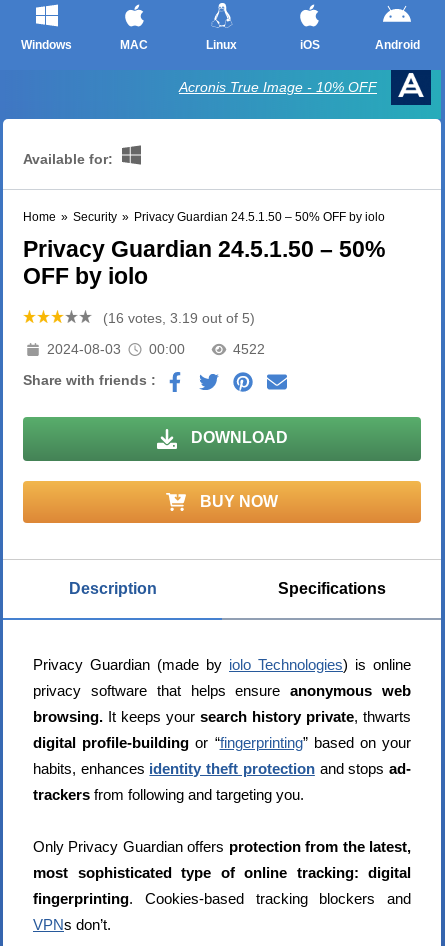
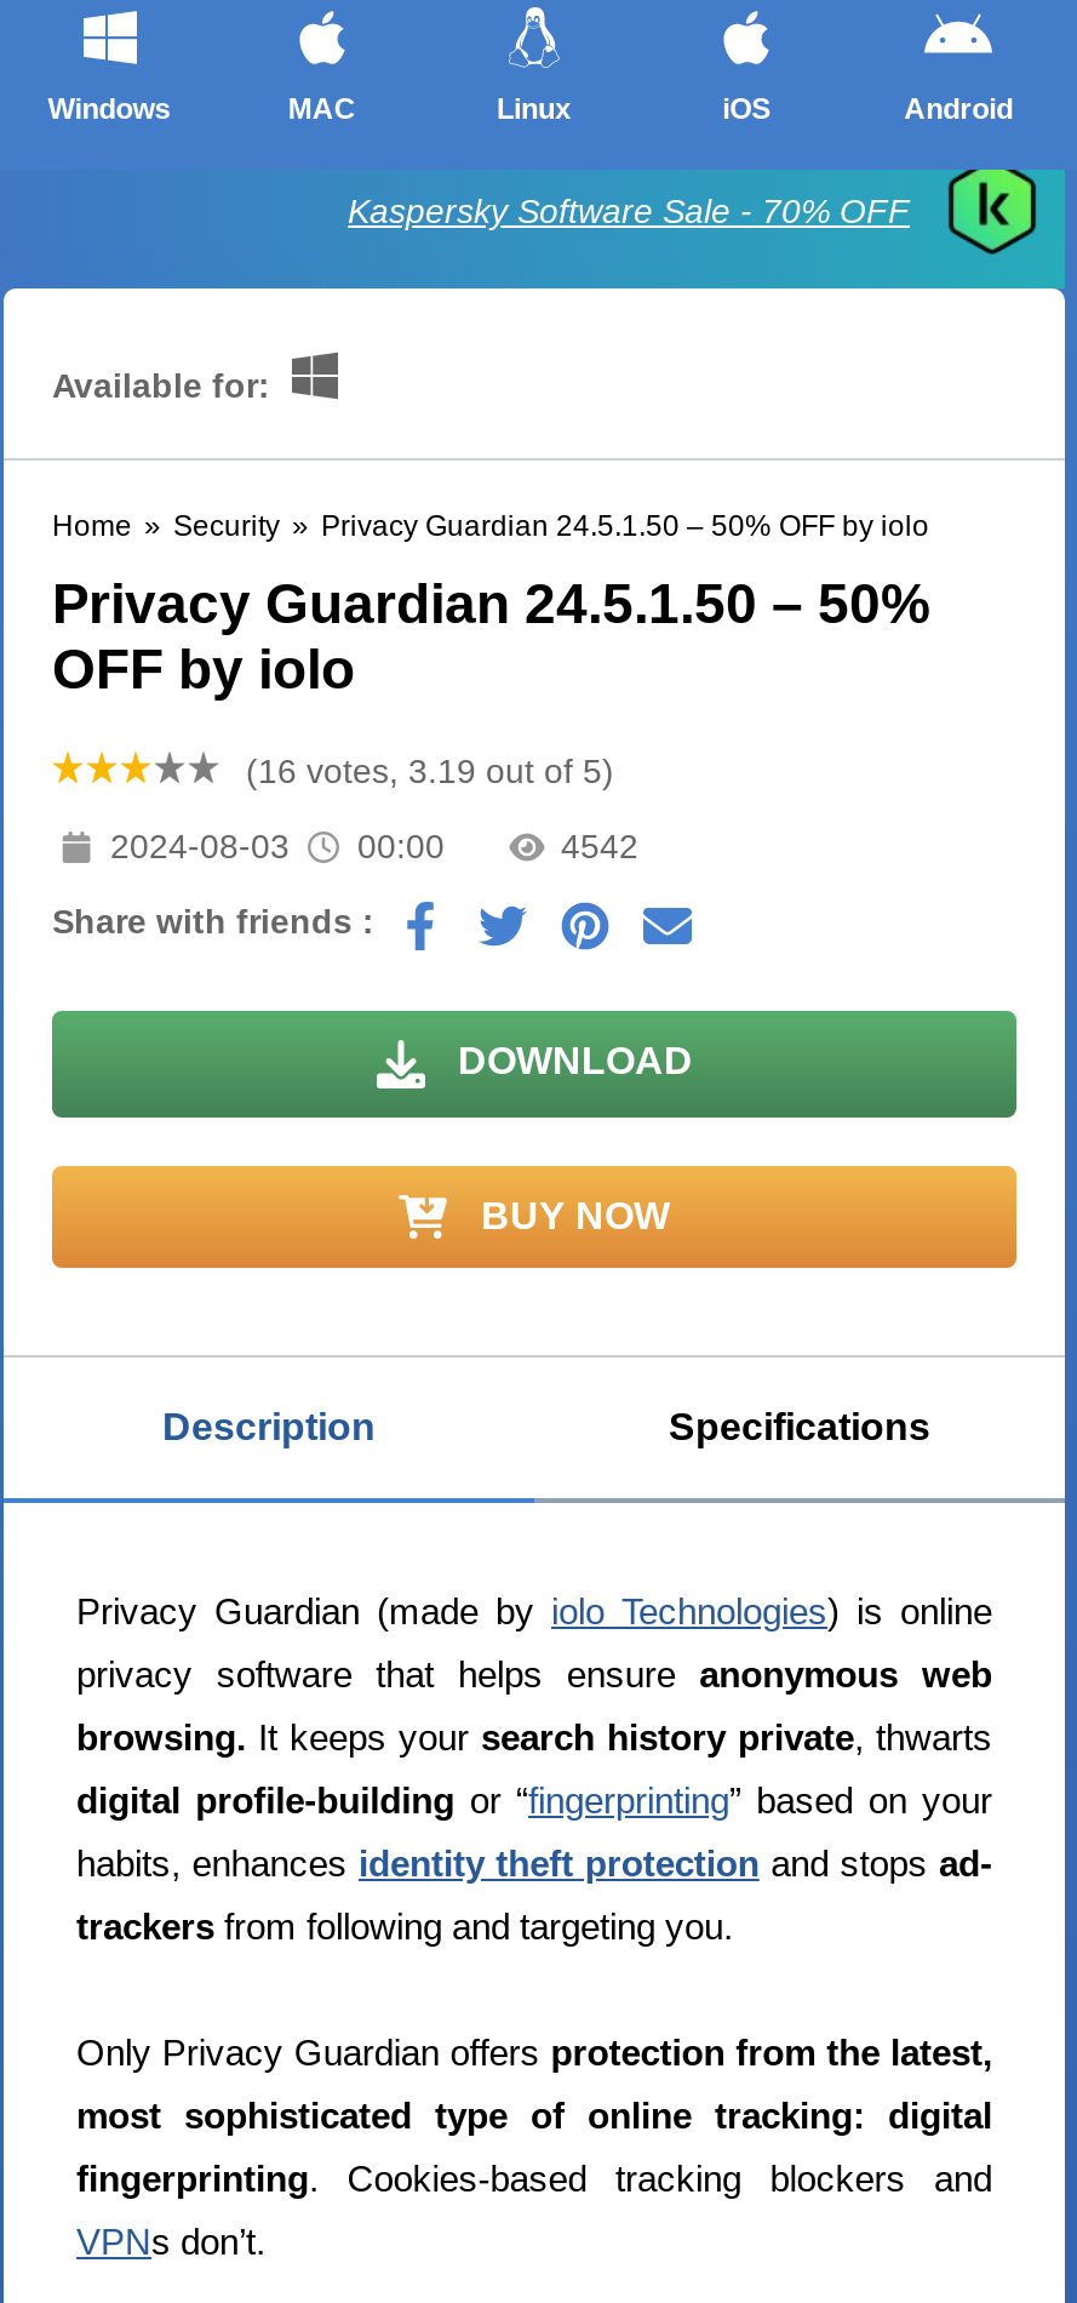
[179,69,432,106] [image] | Acronis True Image - 10% OFF -> [348,167,1041,255] [image] | Kaspersky Software Sale - 70% OFF
[229,341,265,357] 4522 -> [551,827,638,865] 4542

